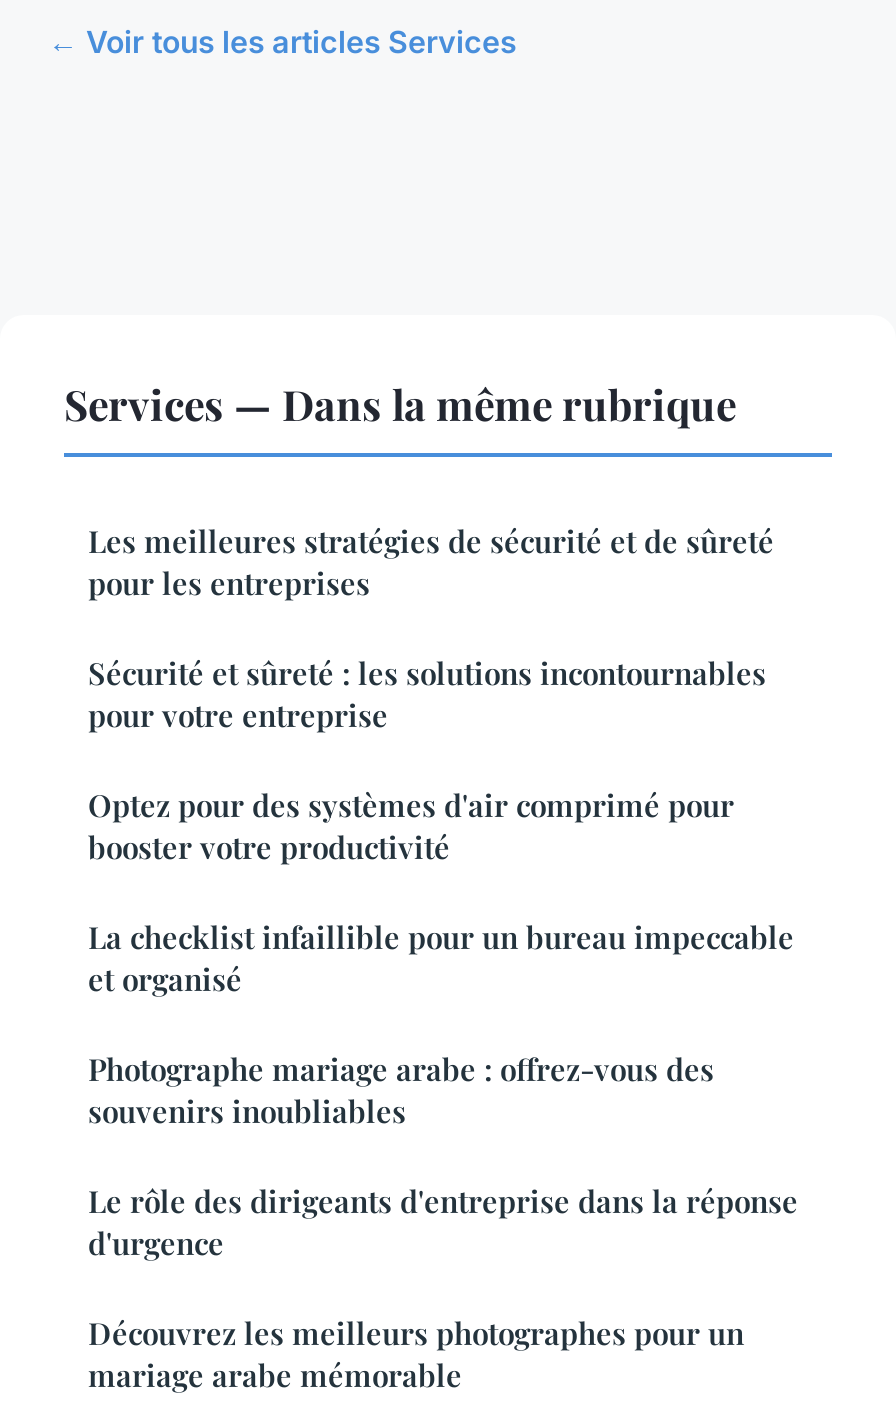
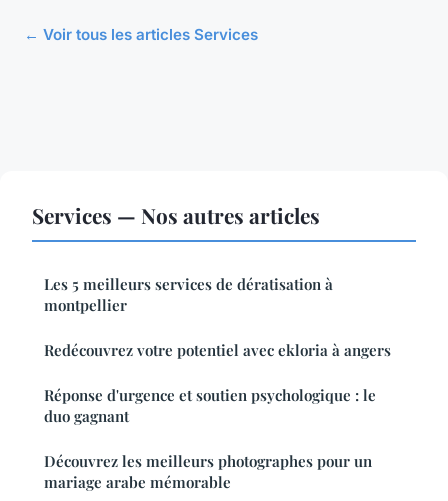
[64,374,798,1262] Services — Dans la même rubrique | Les meilleures stratégies de sécurité et de sûreté | pour les entreprises | Sécurité et sûreté : les solutions incontournables | pour votre entreprise | Optez pour des systèmes d'air comprimé pour | booster votre productivité | La checklist infaillible pour un bureau impeccable | et organisé | Photographe mariage arabe : offrez-vous des | souvenirs inoubliables | Le rôle des dirigeants d'entreprise dans la réponse | d'urgence -> [32,201,391,426] Services — Nos autres articles | Les 5 meilleurs services de dératisation à | montpellier | Redécouvrez votre potentiel avec ekloria à angers | Réponse d'urgence et soutien psychologique : le | duo gagnant

